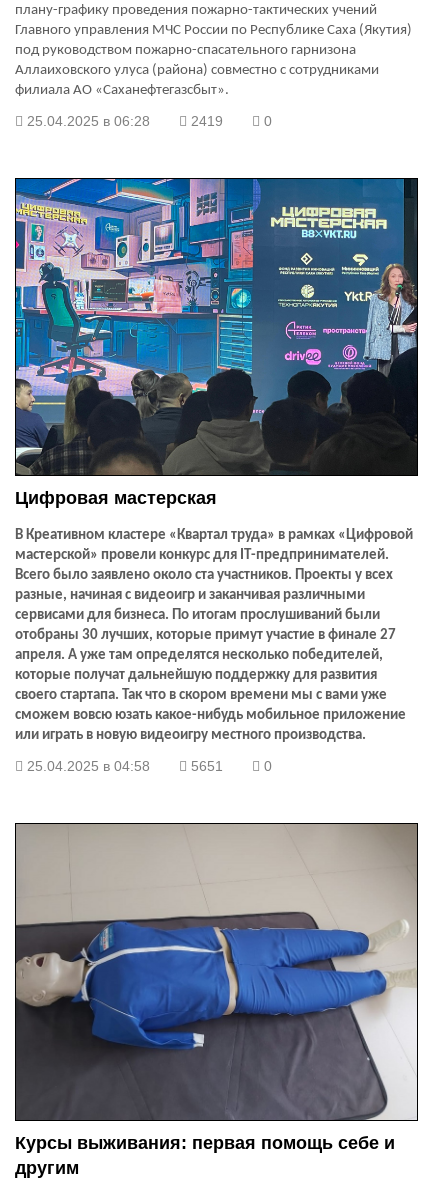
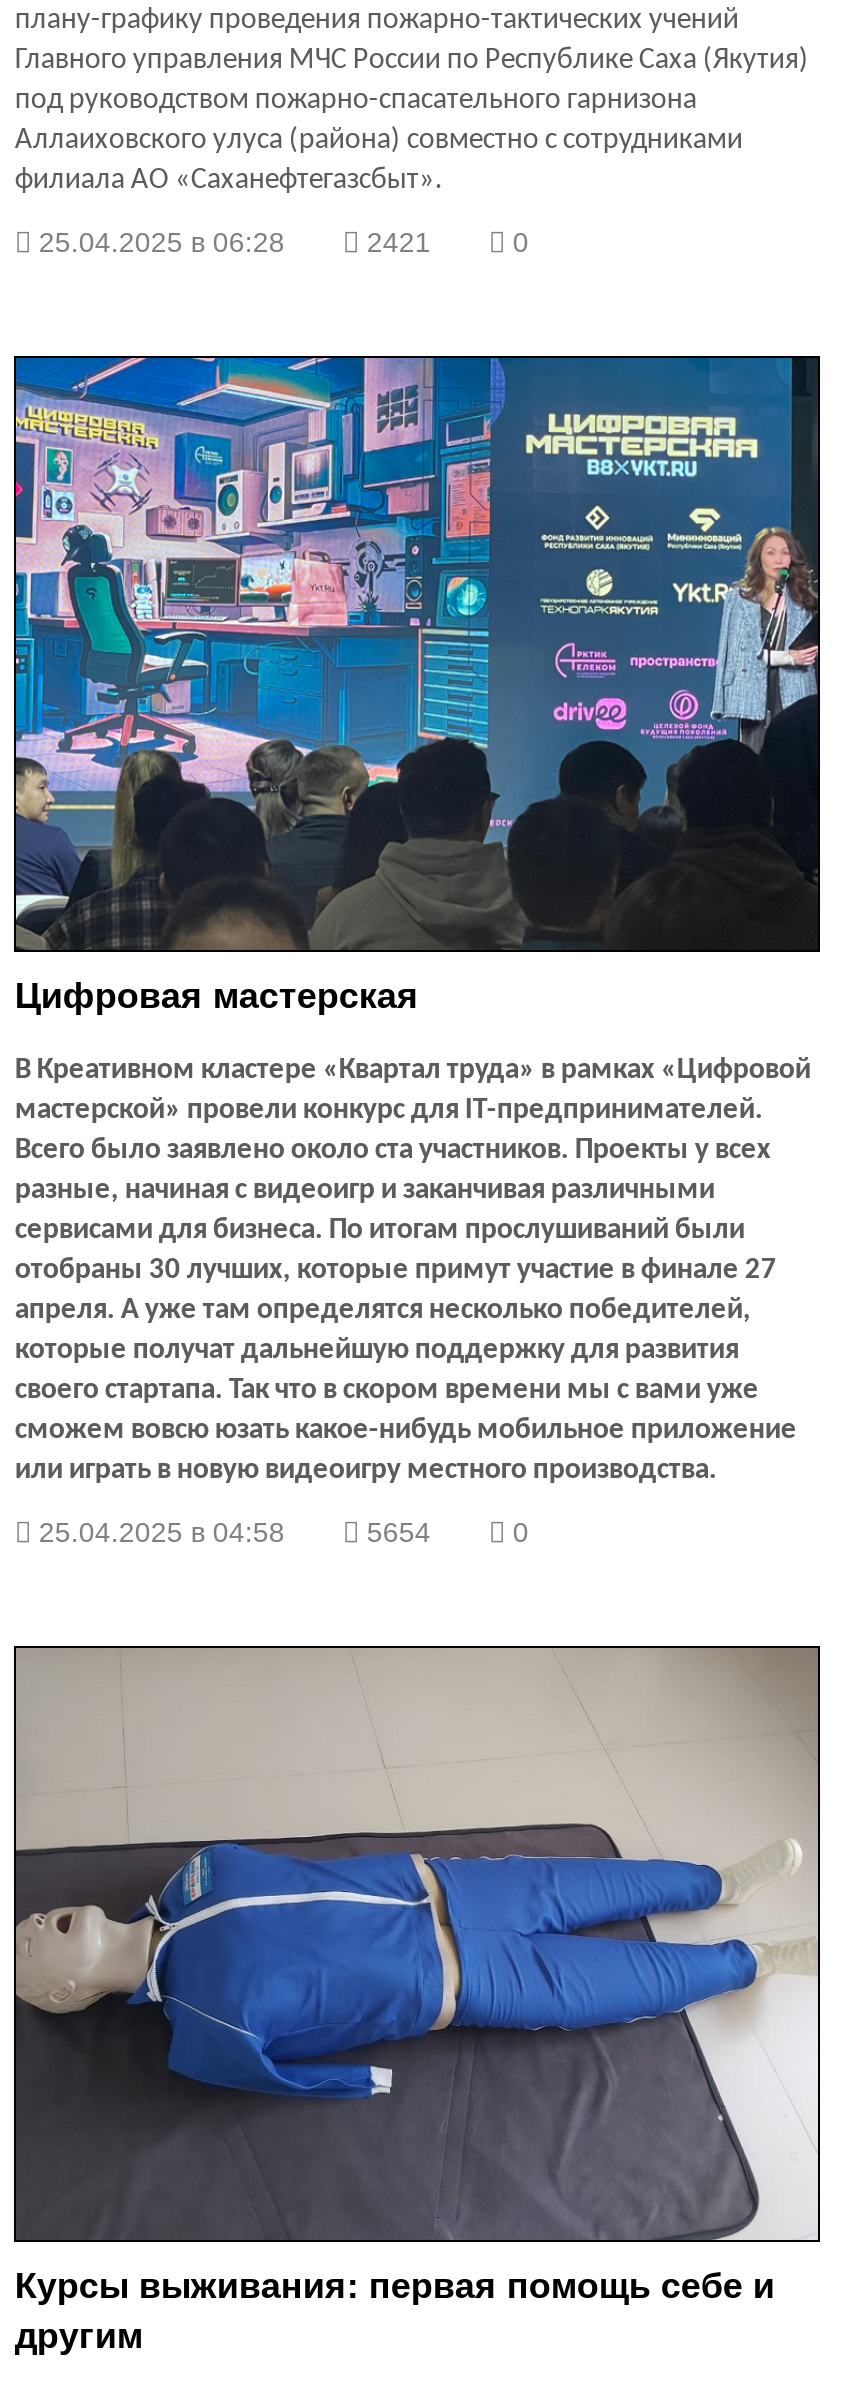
[187,113,223,129] 2419 -> [359,226,431,258] 2421
[187,758,223,774] 5651 -> [359,1516,431,1548] 5654

